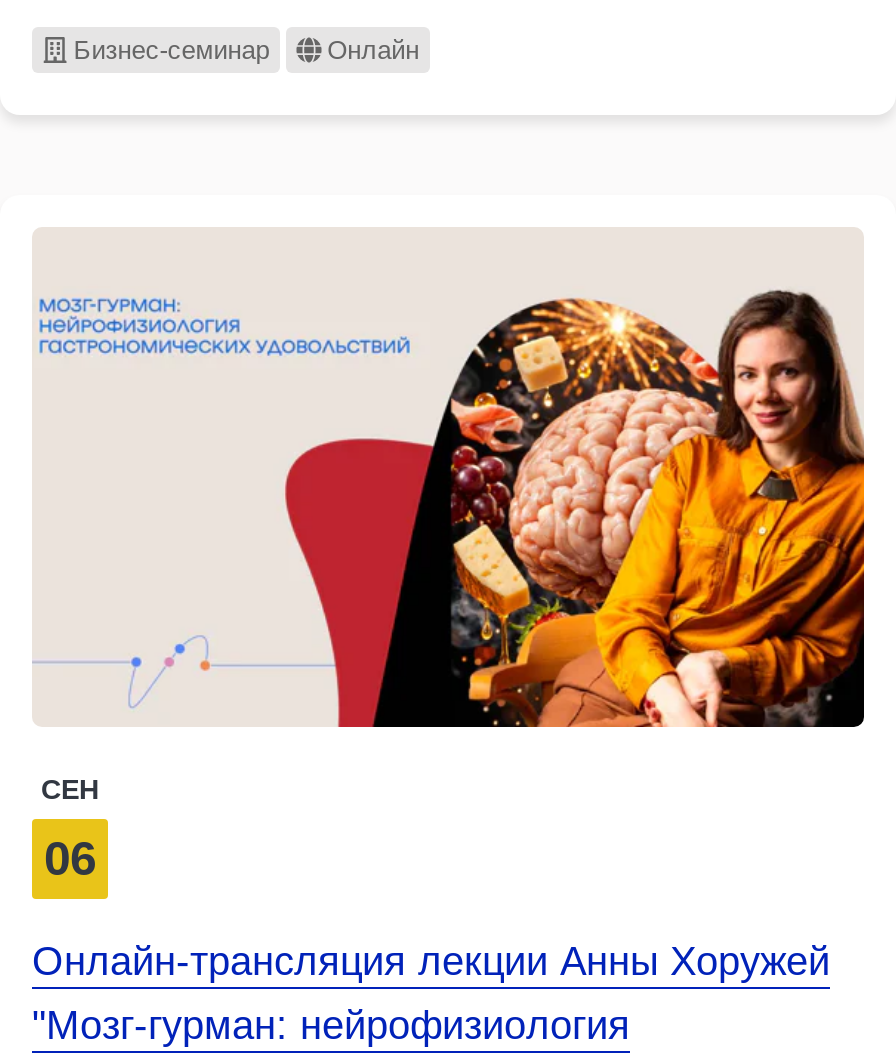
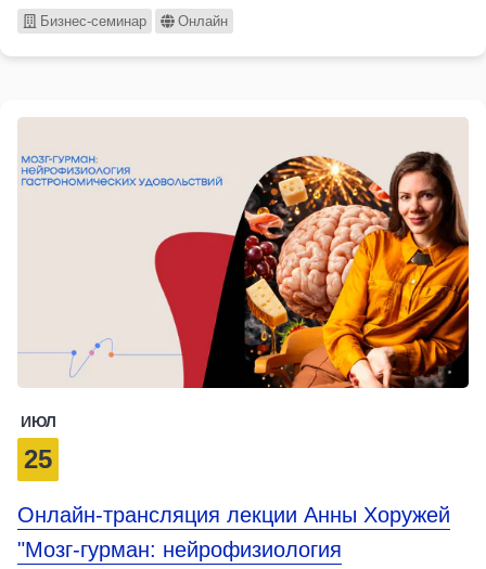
[41,773,99,805] СЕН -> [20,413,56,430] ИЮЛ
[44,831,96,885] 06 -> [24,445,52,474] 25

